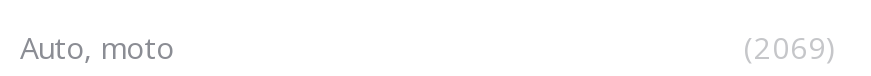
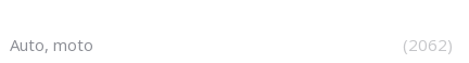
[744,26,836,66] (2069) -> [403,34,453,56] (2062)

